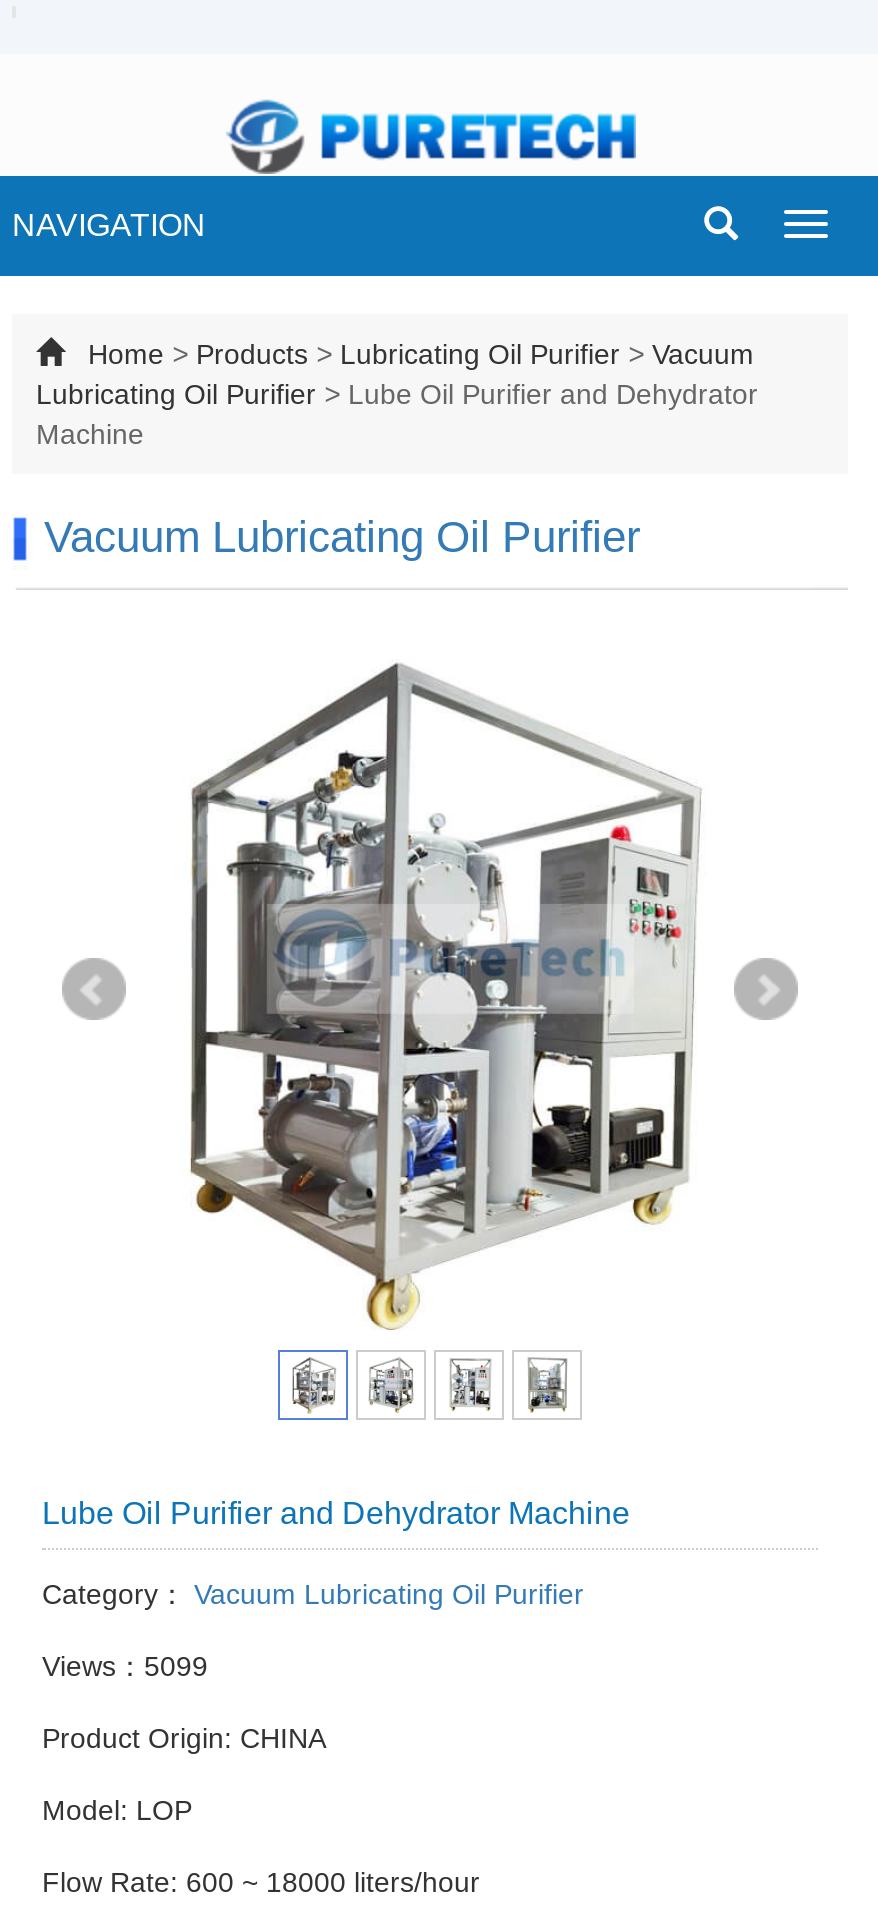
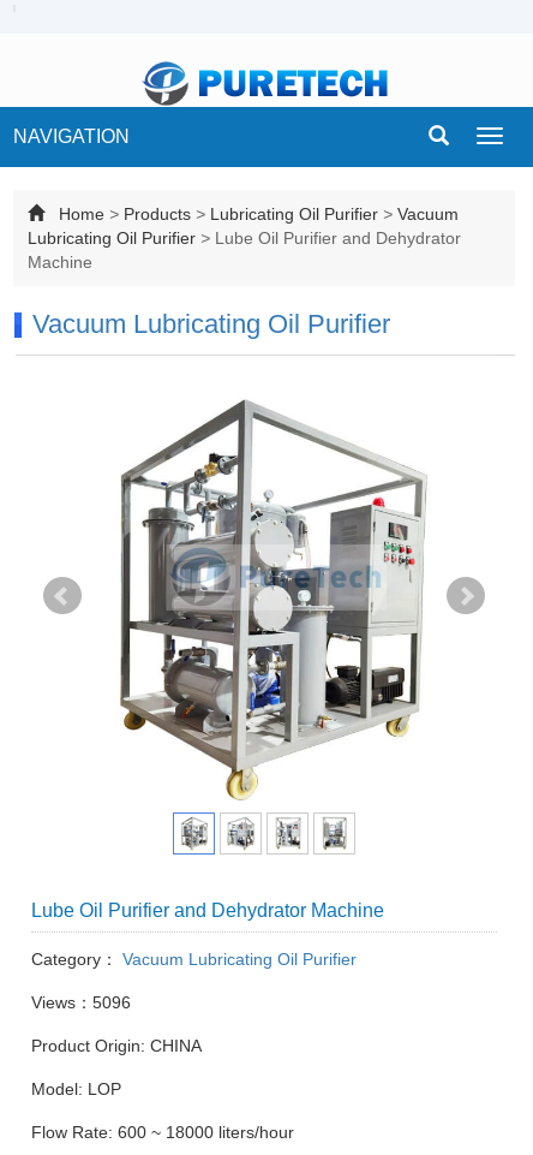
[42,1650,208,1682] Views：5099 -> [31,993,131,1012] Views：5096

